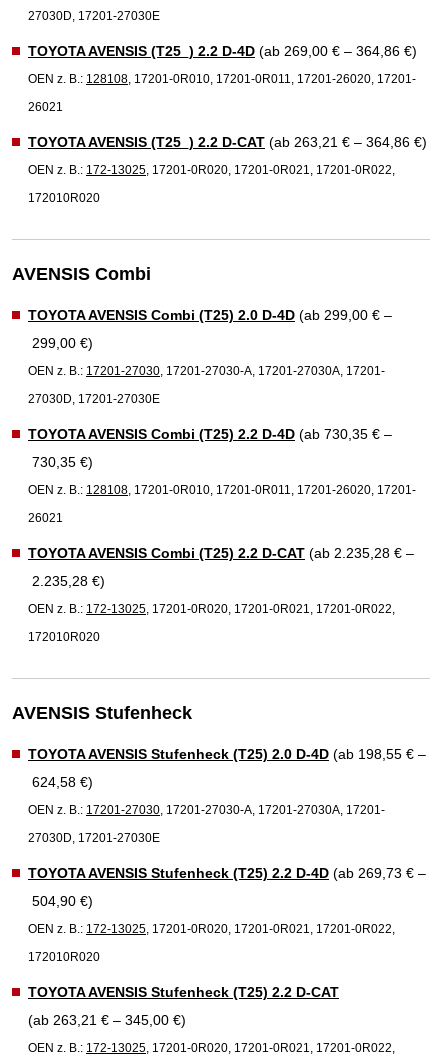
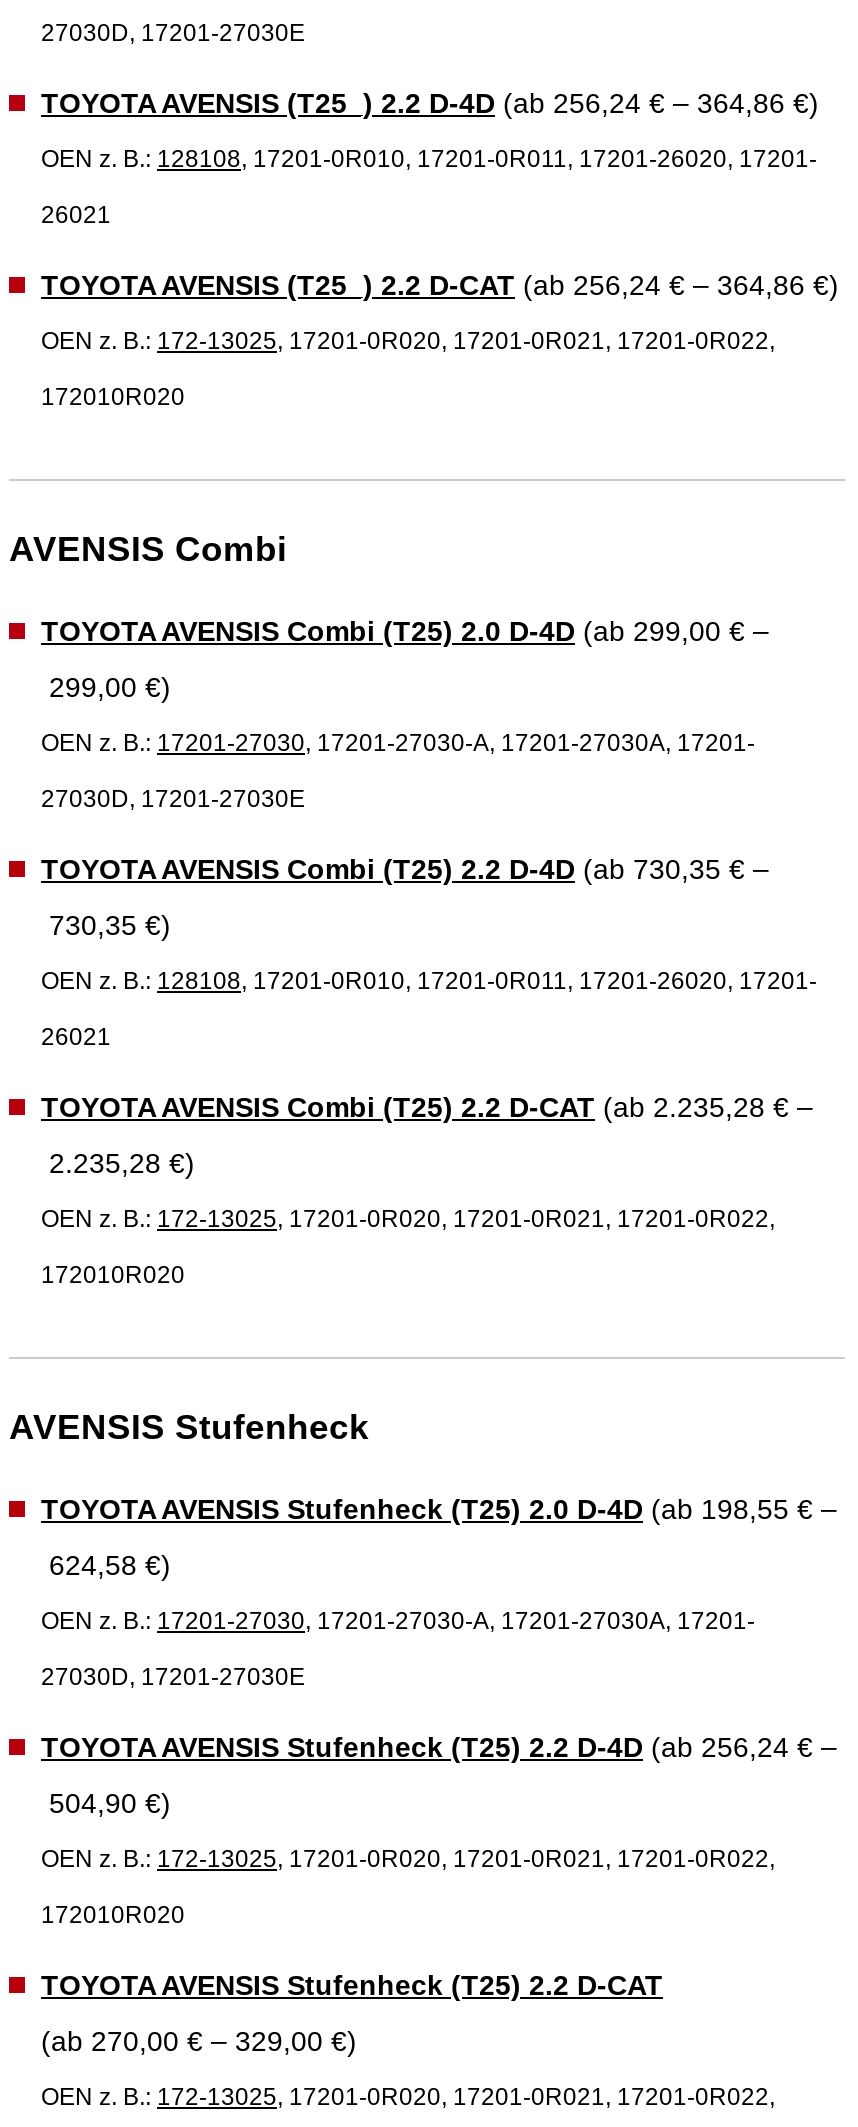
[28,43,417,59] TOYOTA AVENSIS (T25_) 2.2 D-4D (ab 269,00 € – 364,86 €) -> [41,86,819,118] TOYOTA AVENSIS (T25_) 2.2 D-4D (ab 256,24 € – 364,86 €)
[28,134,427,150] TOYOTA AVENSIS (T25_) 2.2 D-CAT (ab 263,21 € – 364,86 €) -> [41,268,839,300] TOYOTA AVENSIS (T25_) 2.2 D-CAT (ab 256,24 € – 364,86 €)
[28,865,426,881] TOYOTA AVENSIS Stufenheck (T25) 2.2 D-4D (ab 269,73 € – -> [41,1731,837,1763] TOYOTA AVENSIS Stufenheck (T25) 2.2 D-4D (ab 256,24 € –
[28,1012,186,1028] (ab 263,21 € – 345,00 €) -> [41,2025,357,2057] (ab 270,00 € – 329,00 €)

